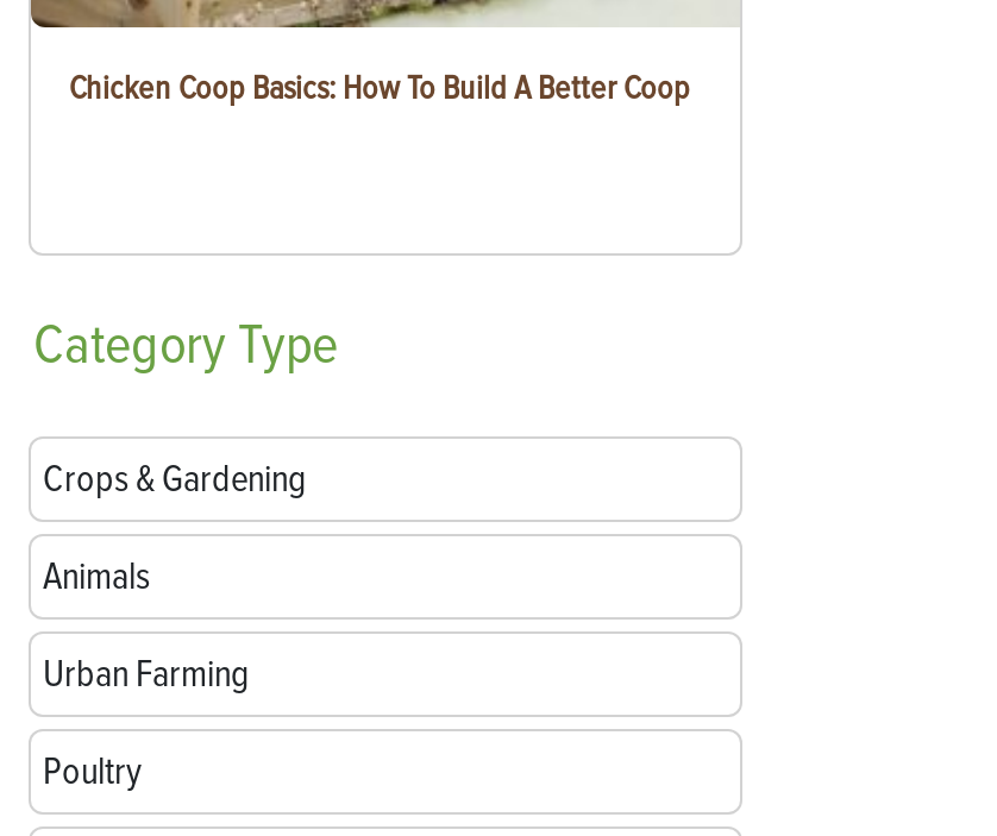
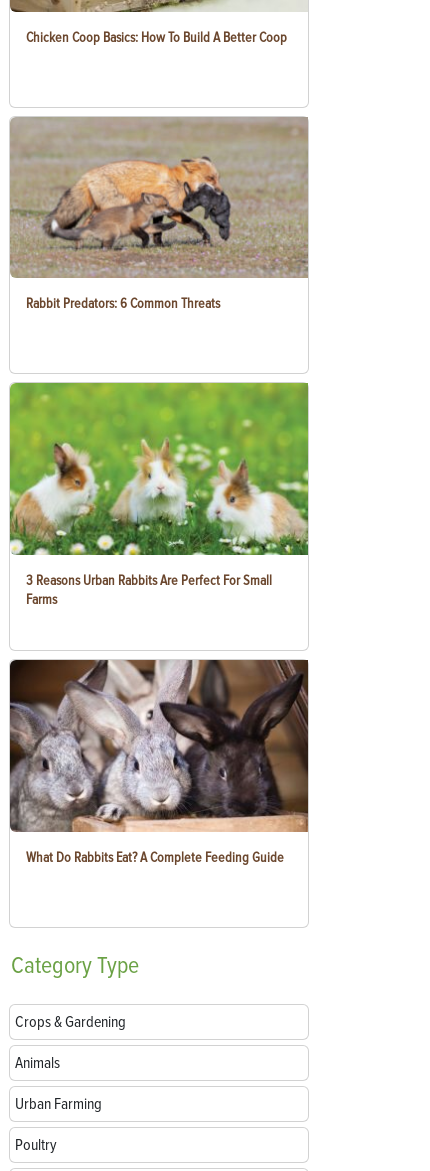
none -> [9,382,309,608] [image] | 3 Reasons Urban Rabbits Are Perfect For Small | Farms
none -> [9,659,309,866] [image] | What Do Rabbits Eat? A Complete Feeding Guide
none -> [10,116,308,312] [image] | Rabbit Predators: 6 Common Threats

